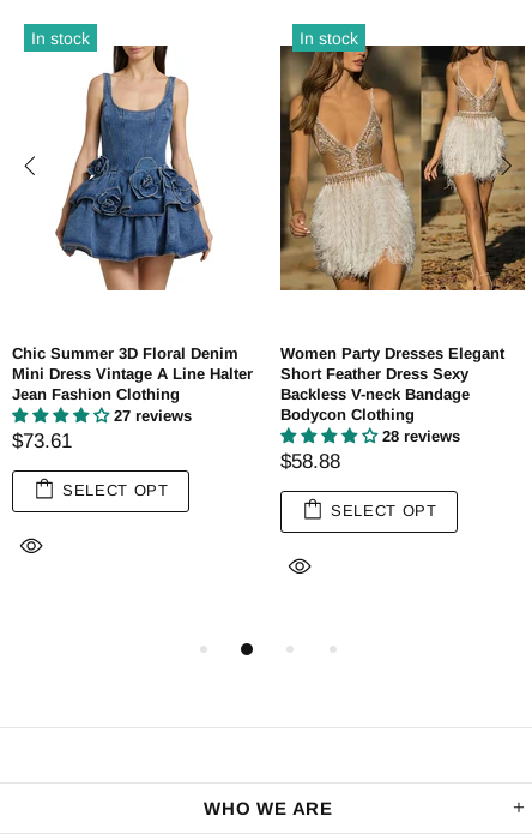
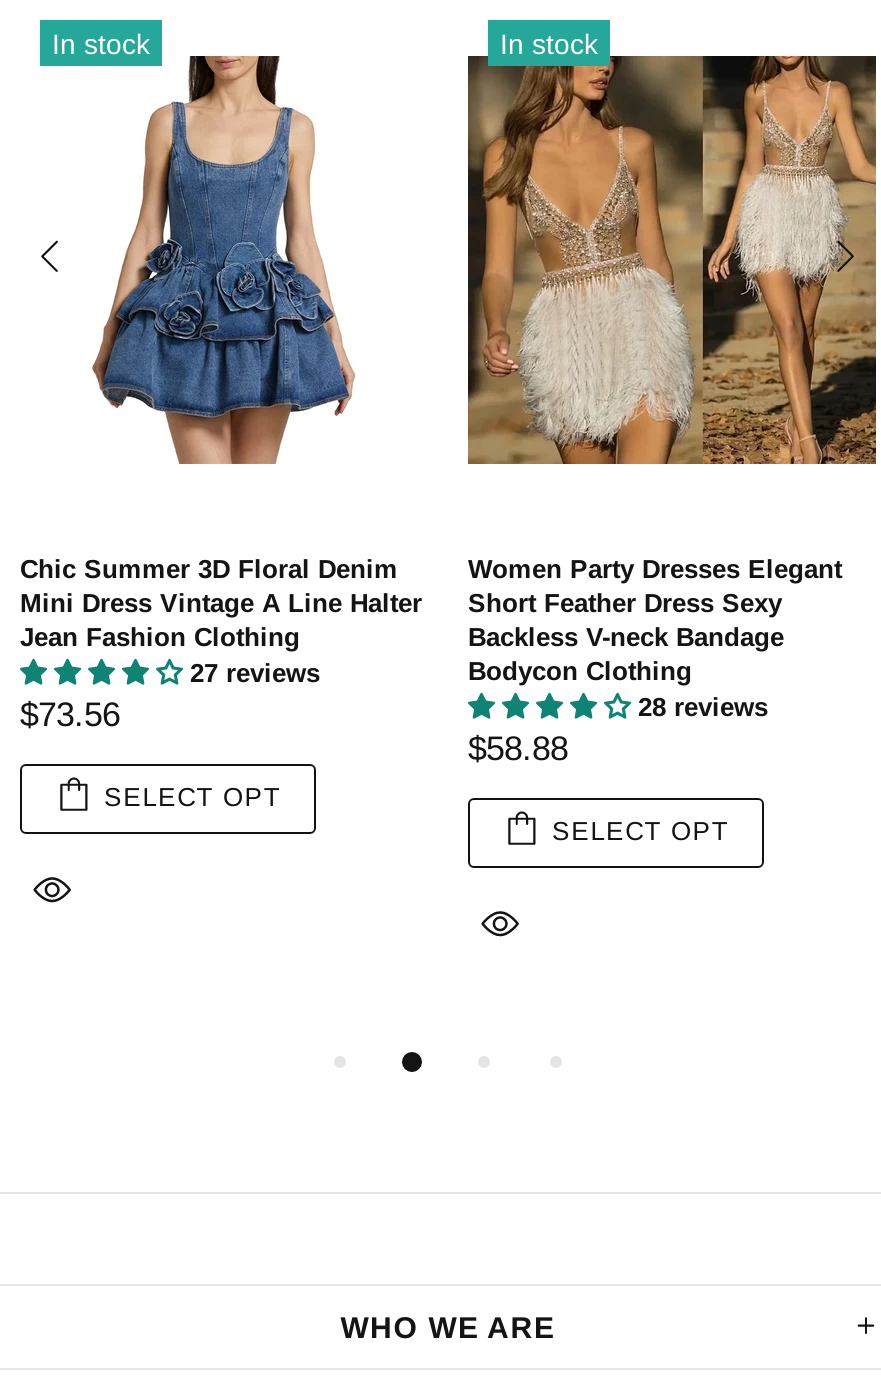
[12,430,72,452] $73.61 -> [20,696,120,734] $73.56

